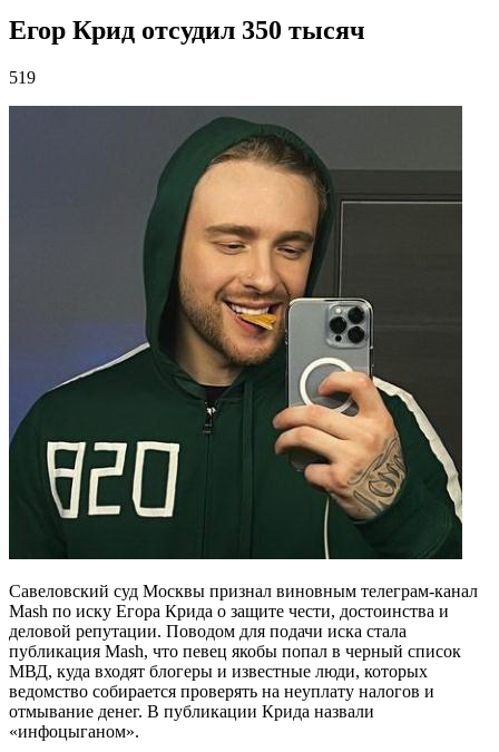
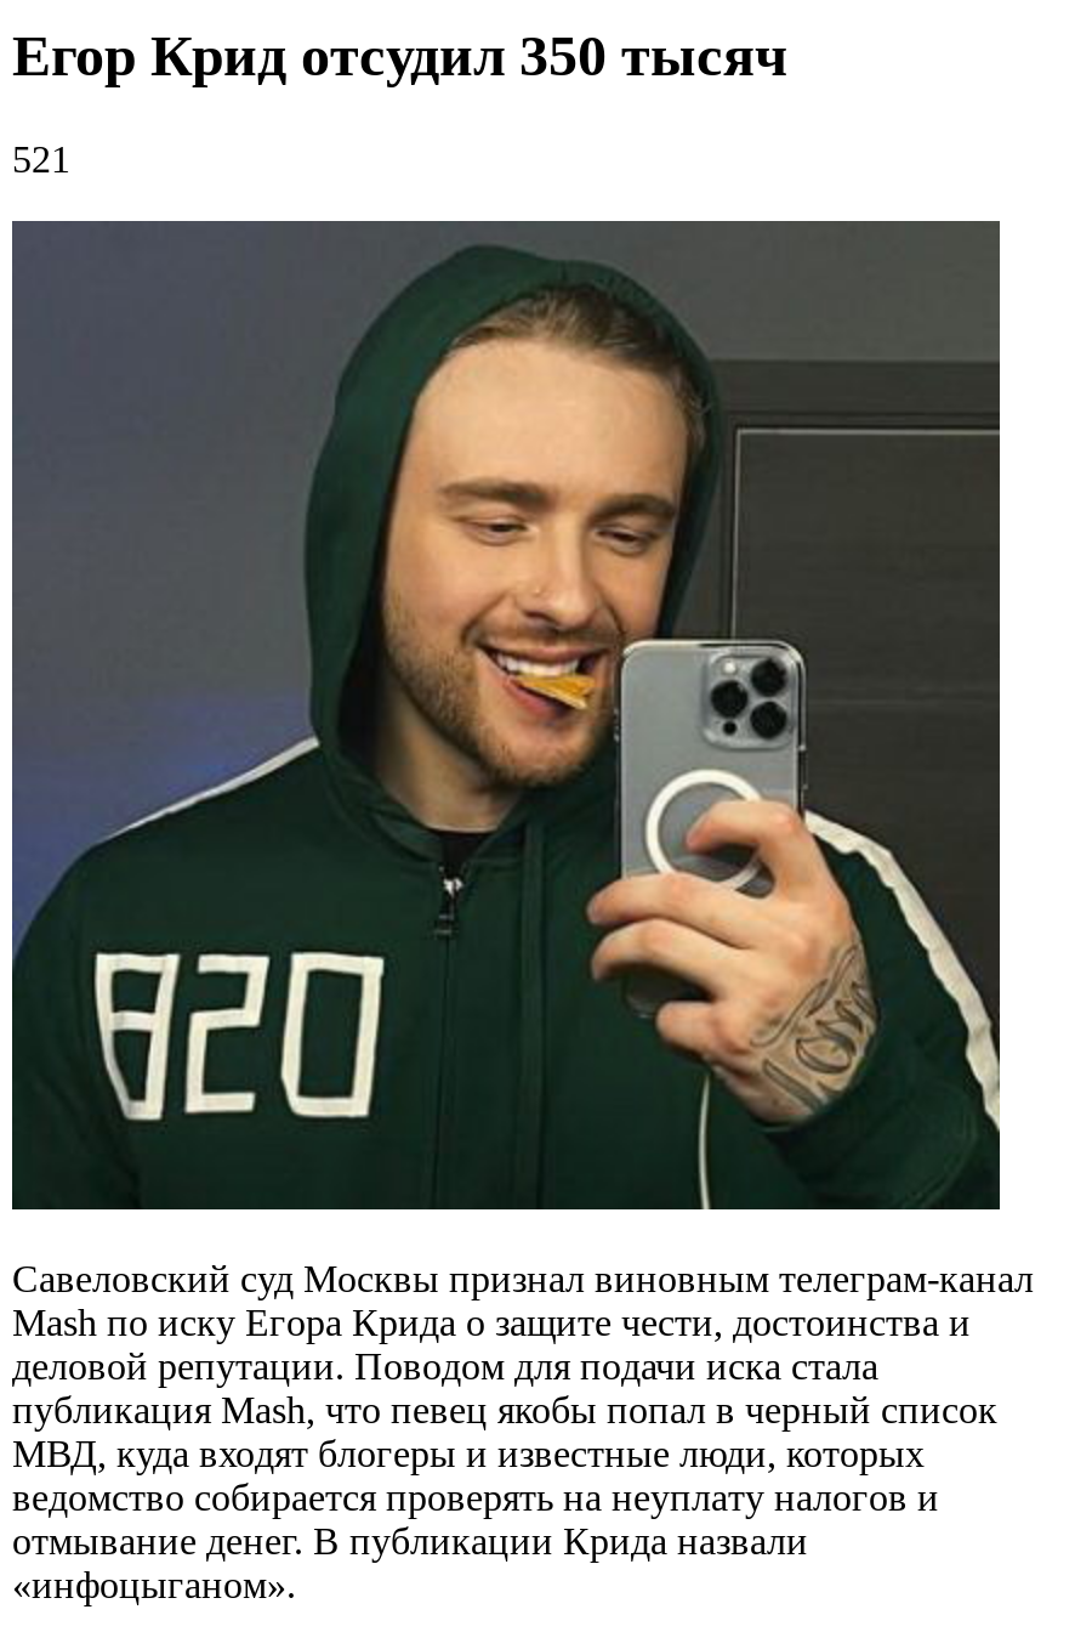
[9,68,36,87] 519 -> [12,138,70,179] 521

